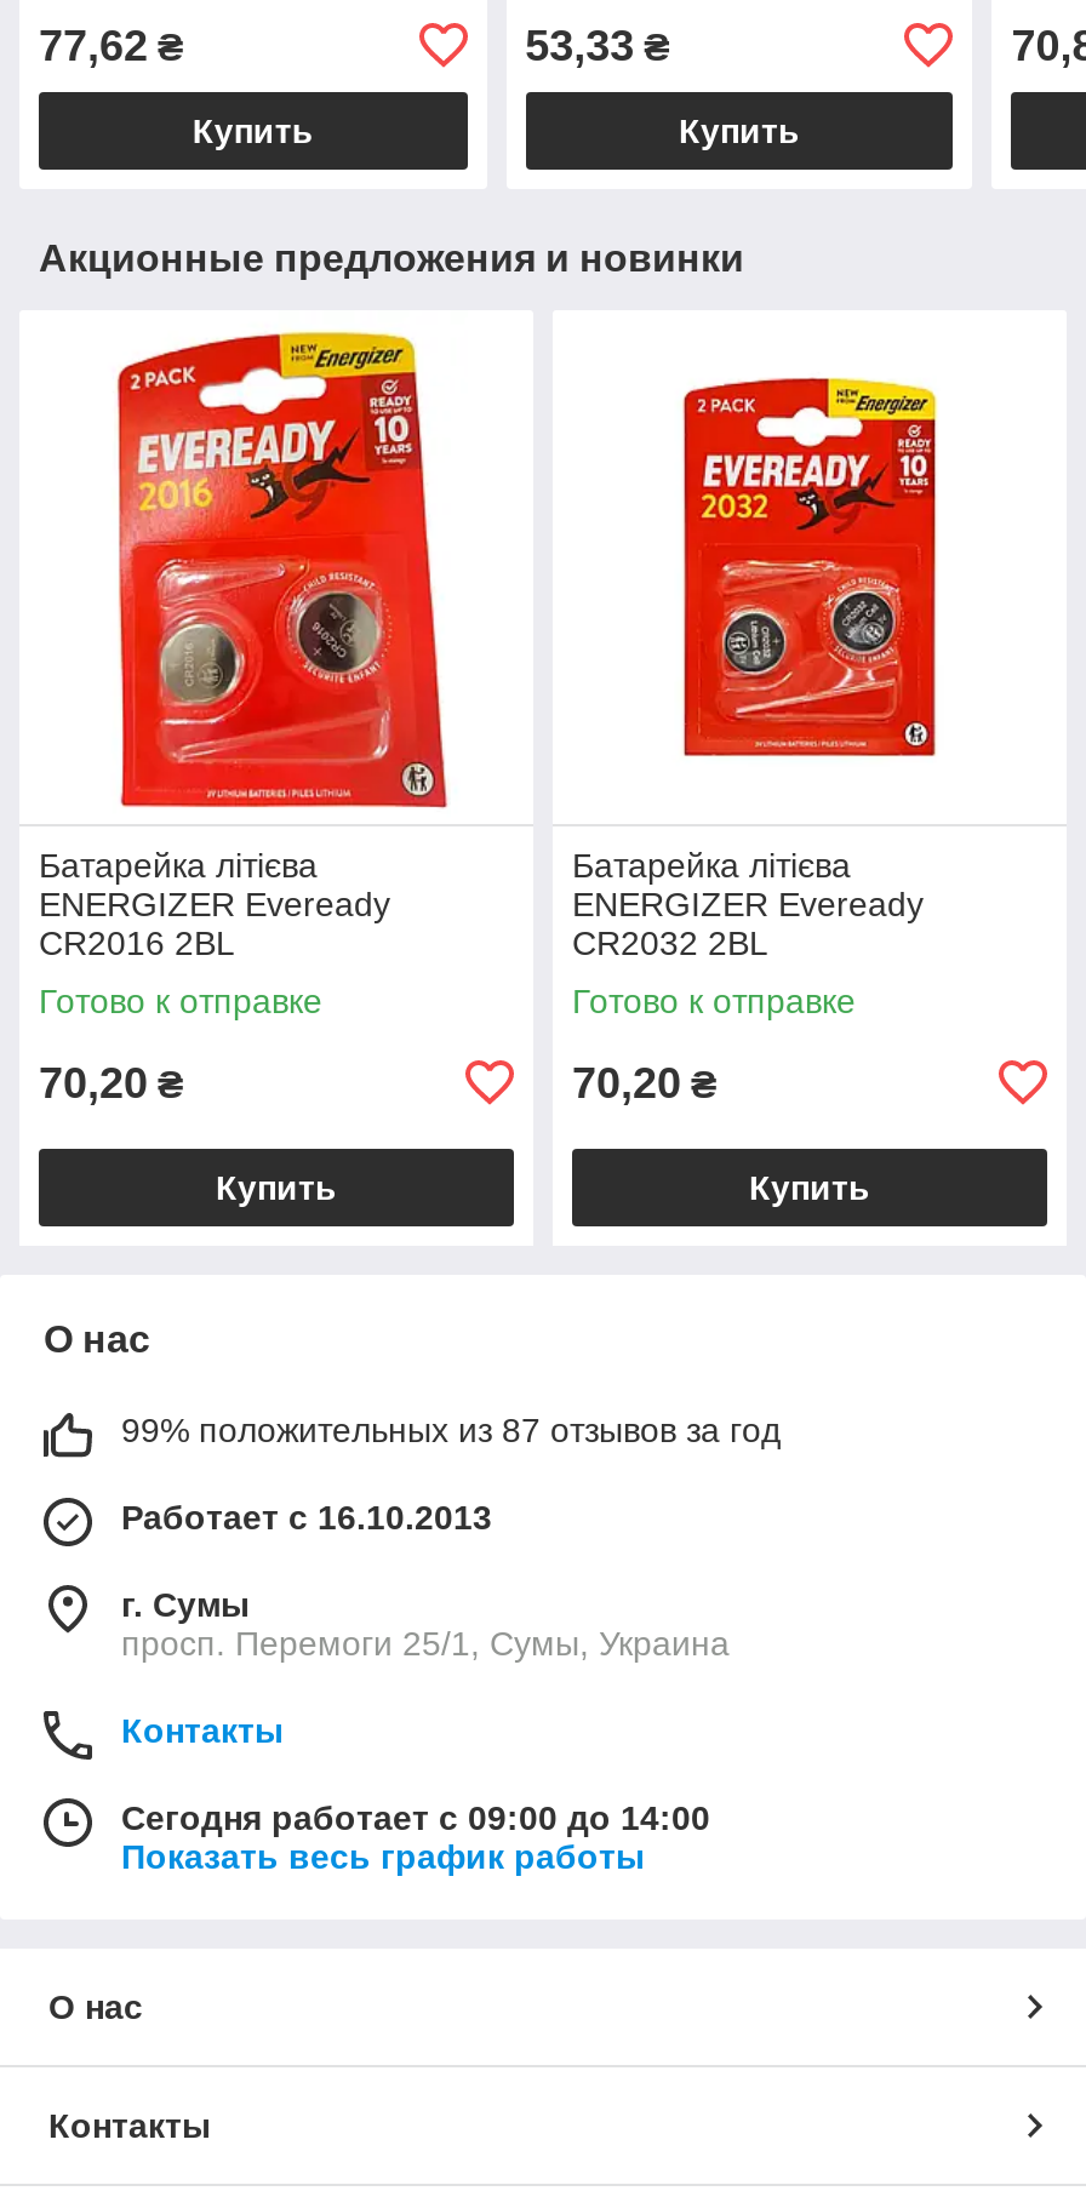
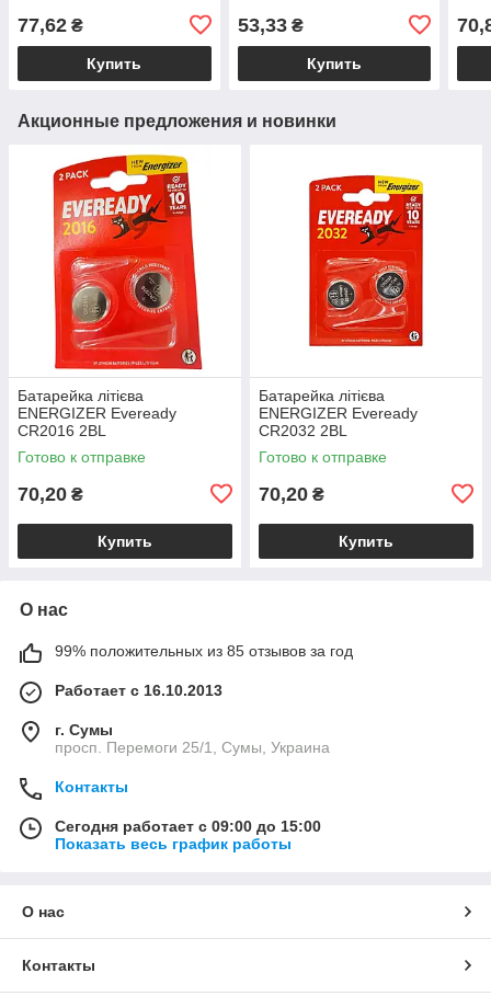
[121,1410,781,1449] 99% положительных из 87 отзывов за год -> [55,642,353,659] 99% положительных из 85 отзывов за год
[121,1798,710,1837] Сегодня работает с 09:00 до 14:00 -> [55,817,321,835] Сегодня работает с 09:00 до 15:00

